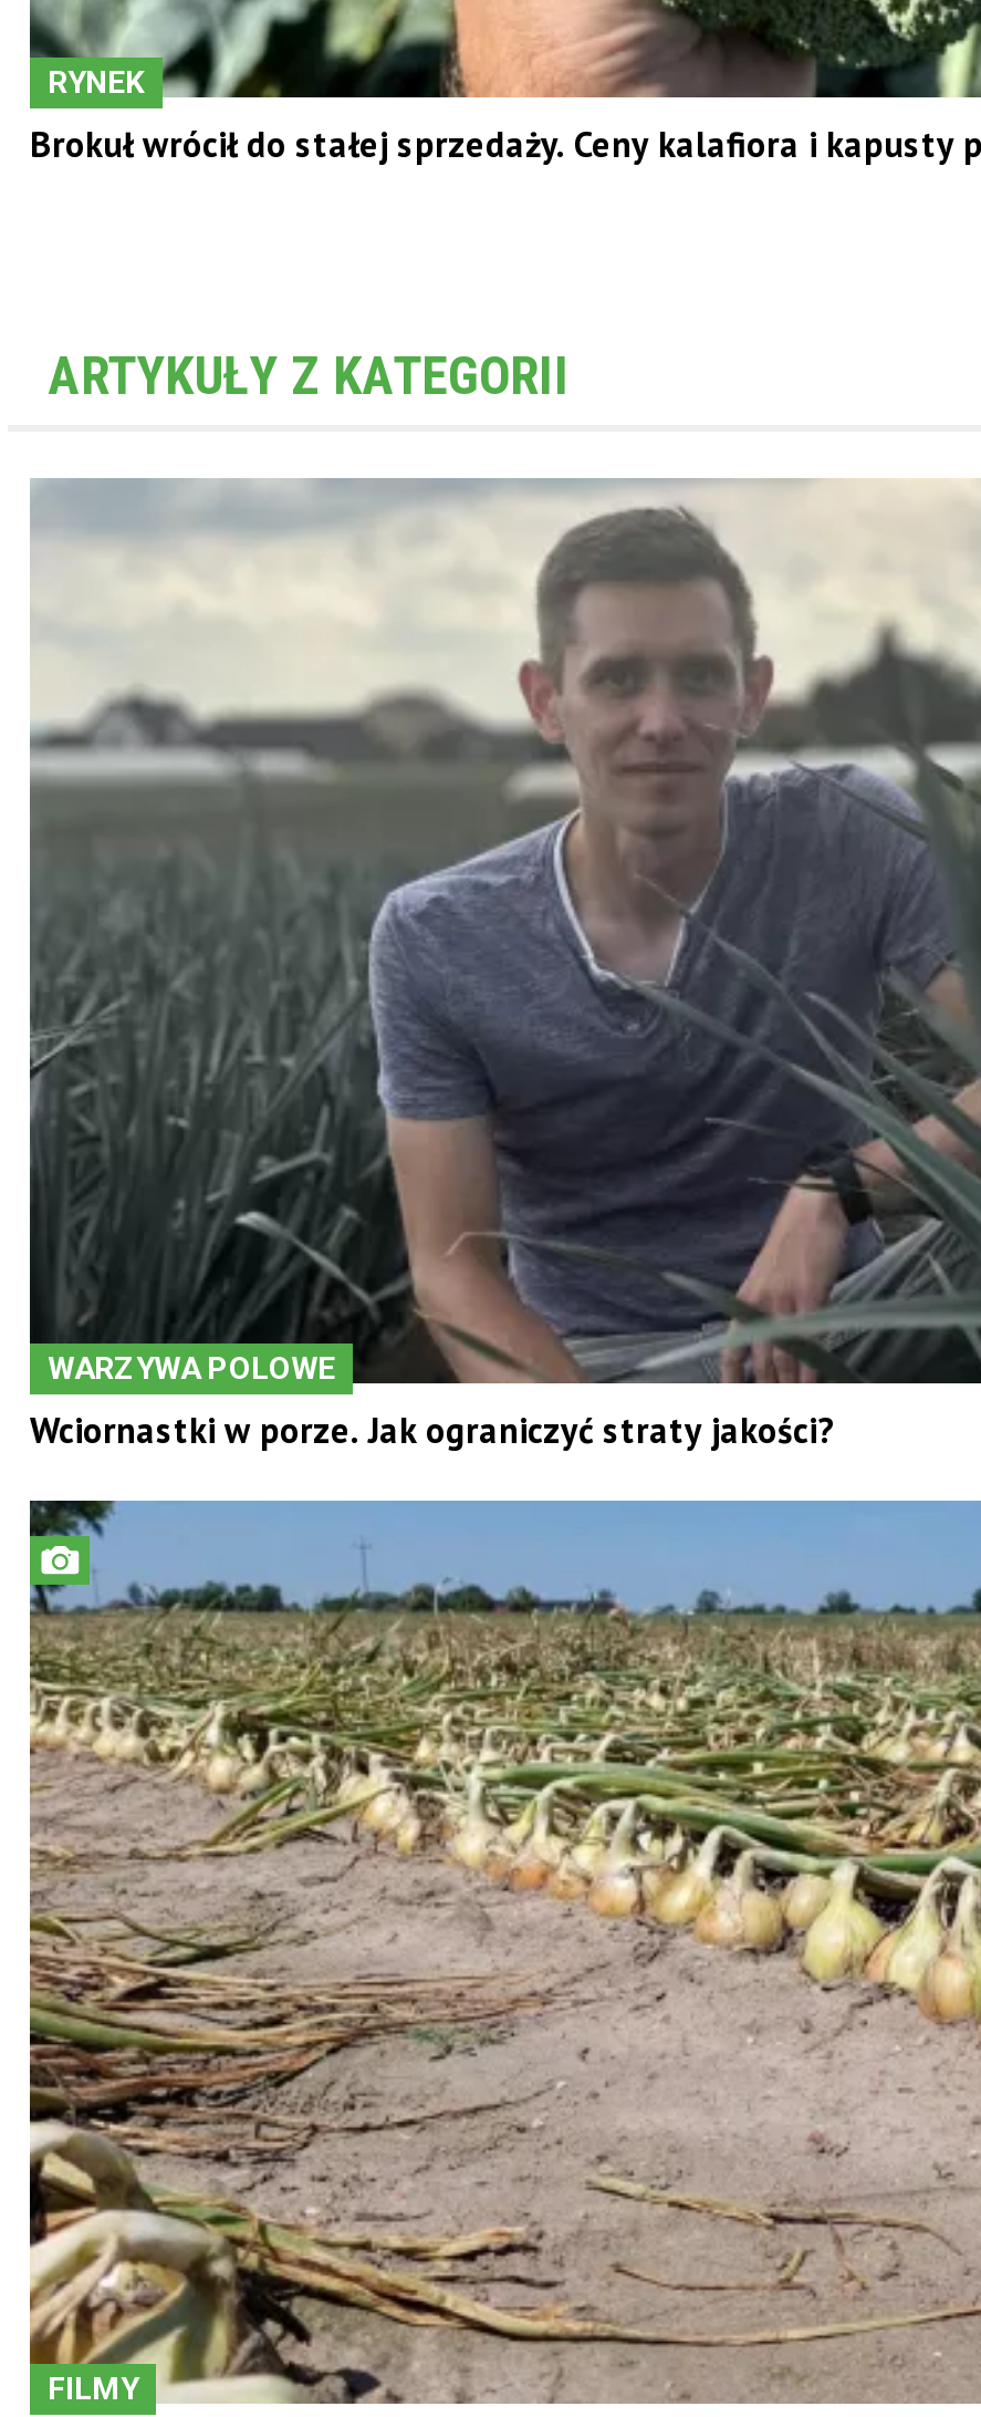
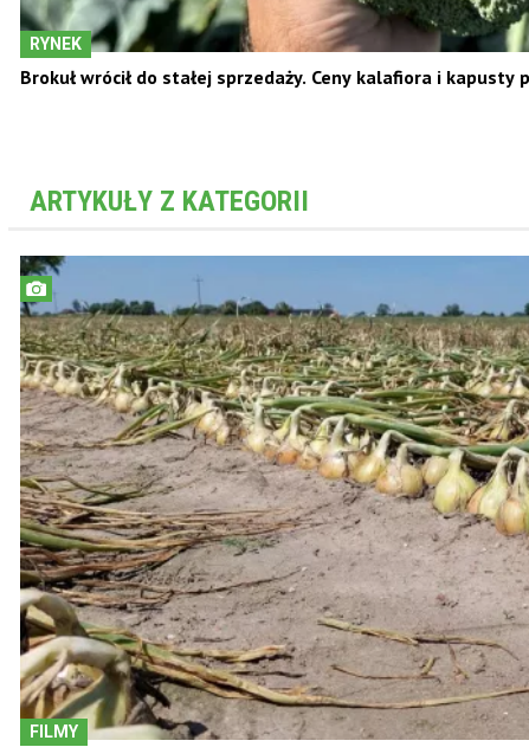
[28,478,974,1451] [image] | WARZYWA POLOWE | Wciornastki w porze. Jak ograniczyć straty jakości? -> none

